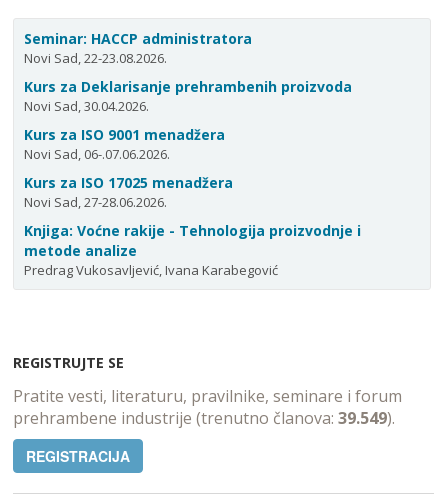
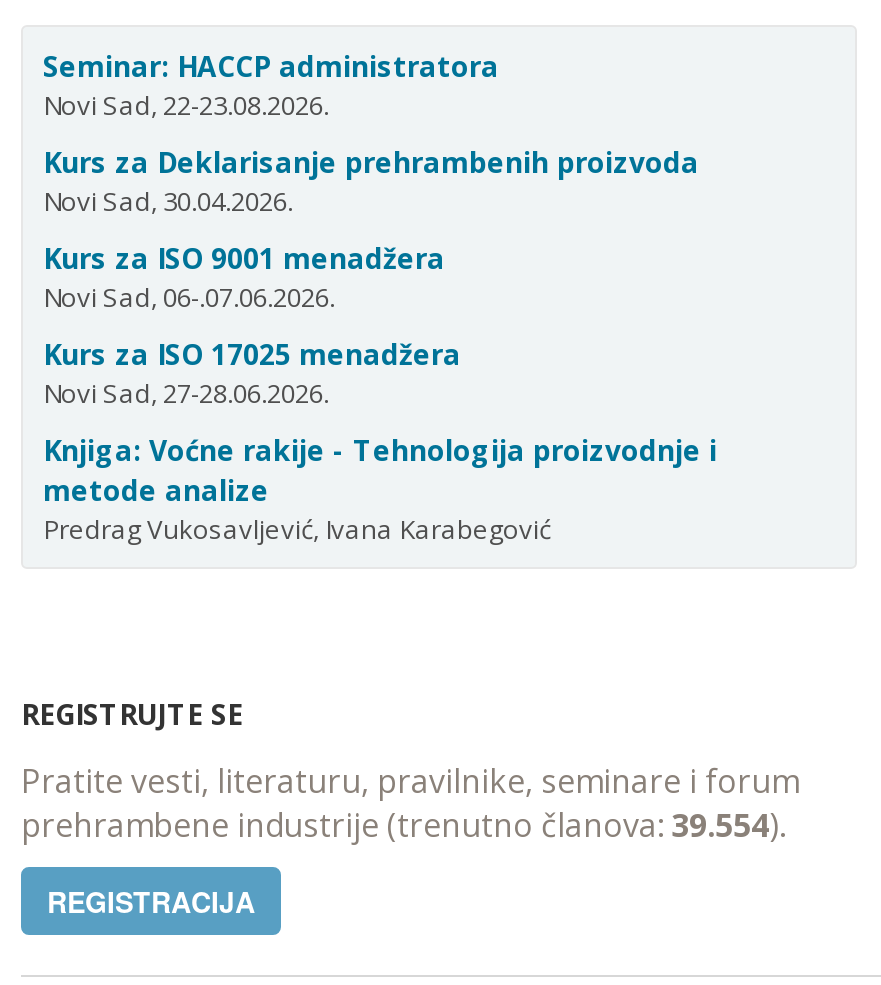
[13,407,395,429] prehrambene industrije (trenutno članova: 39.549). -> [21,803,785,847] prehrambene industrije (trenutno članova: 39.554).

